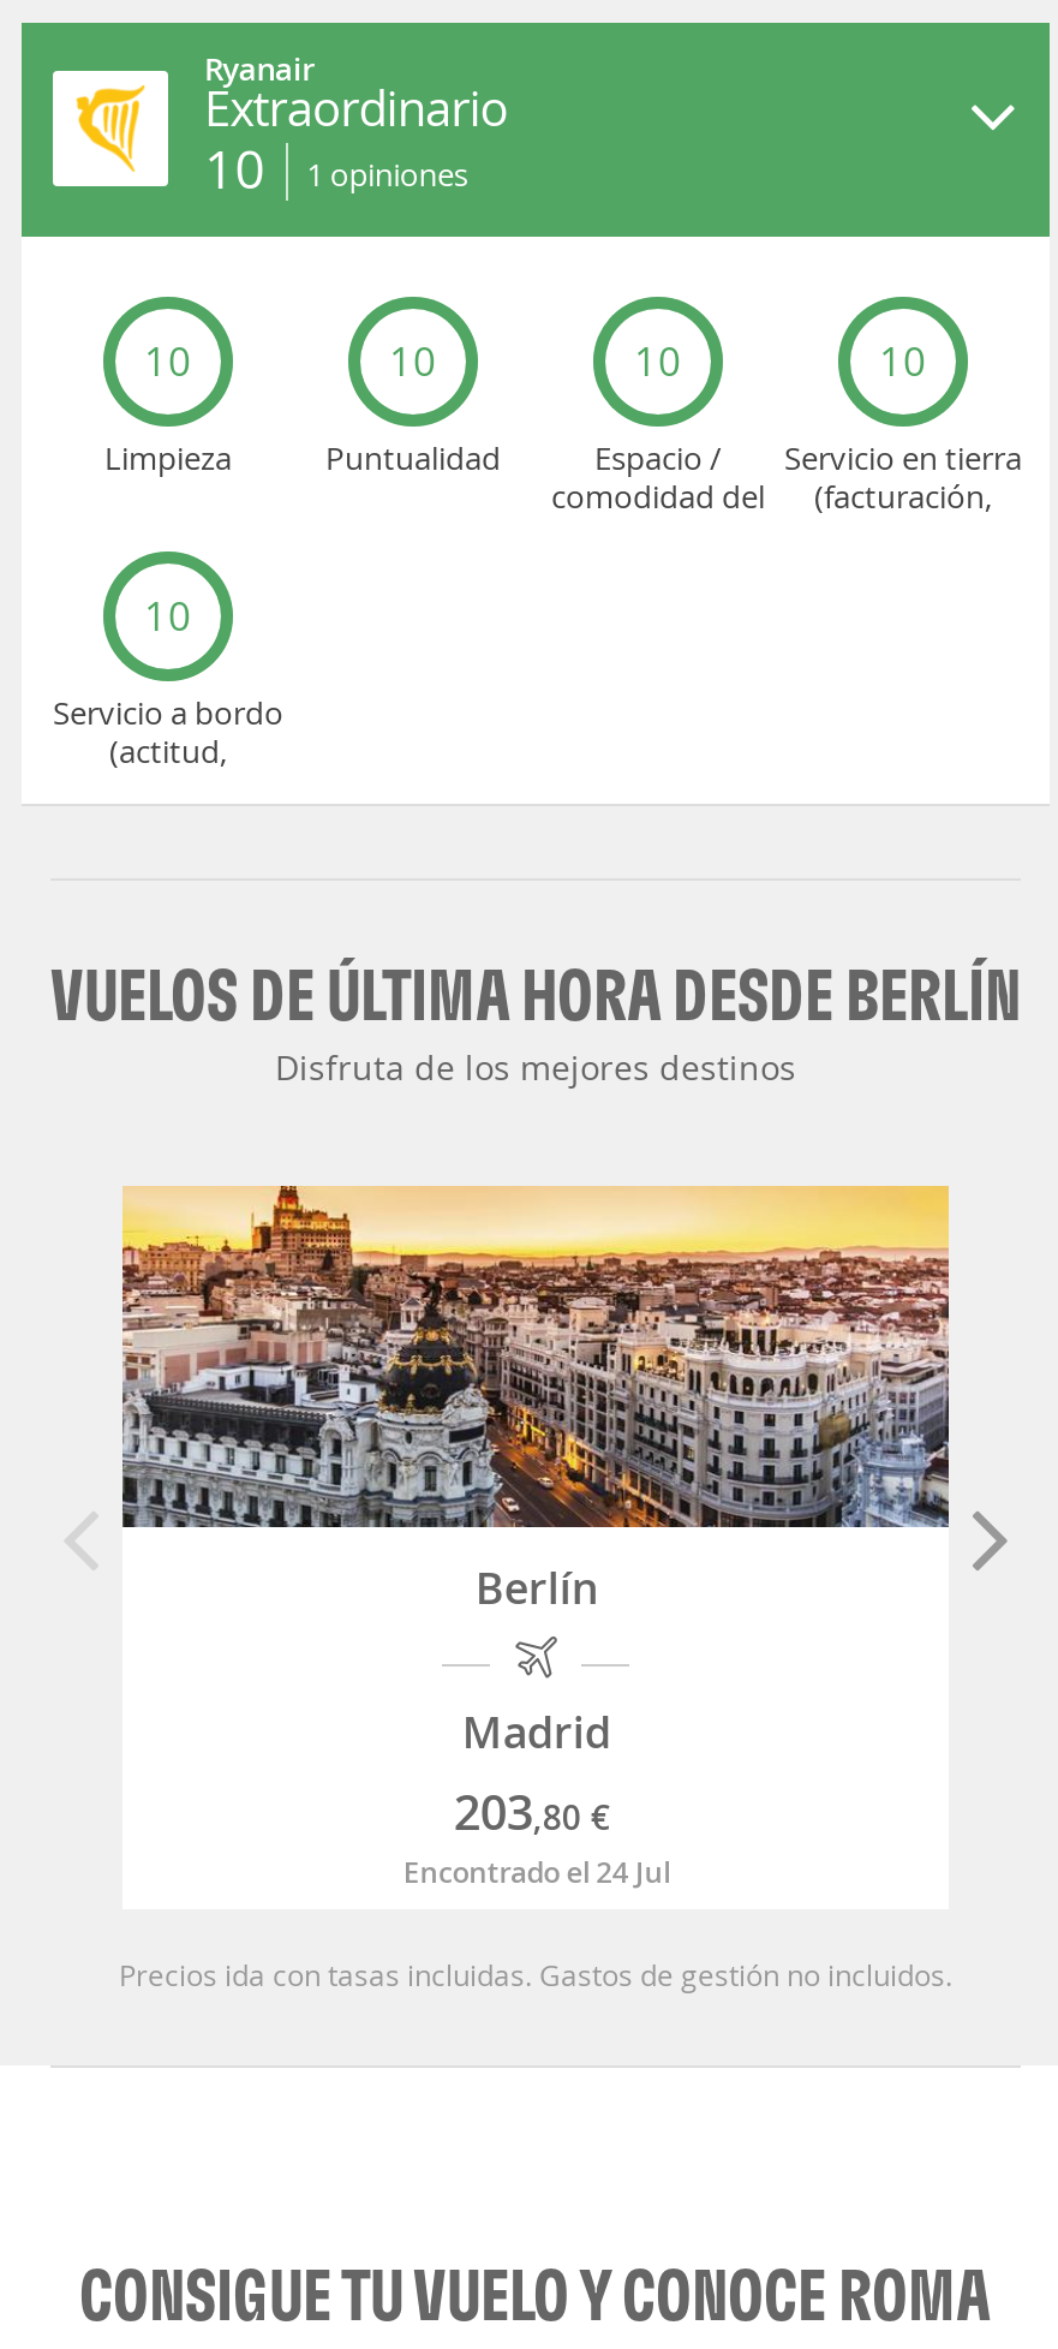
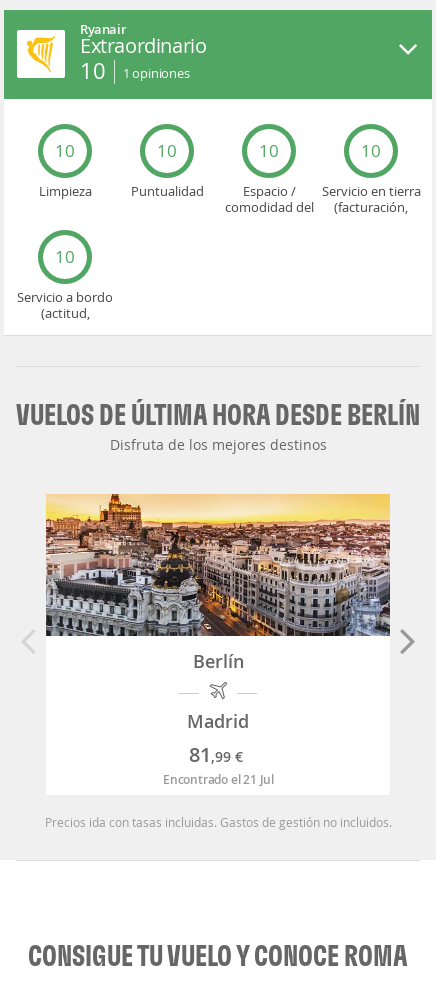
[454,1780,610,1845] 203,80 € -> [189,741,243,768] 81,99 €
[403,1852,670,1893] Encontrado el 24 Jul -> [163,771,274,788] Encontrado el 21 Jul

